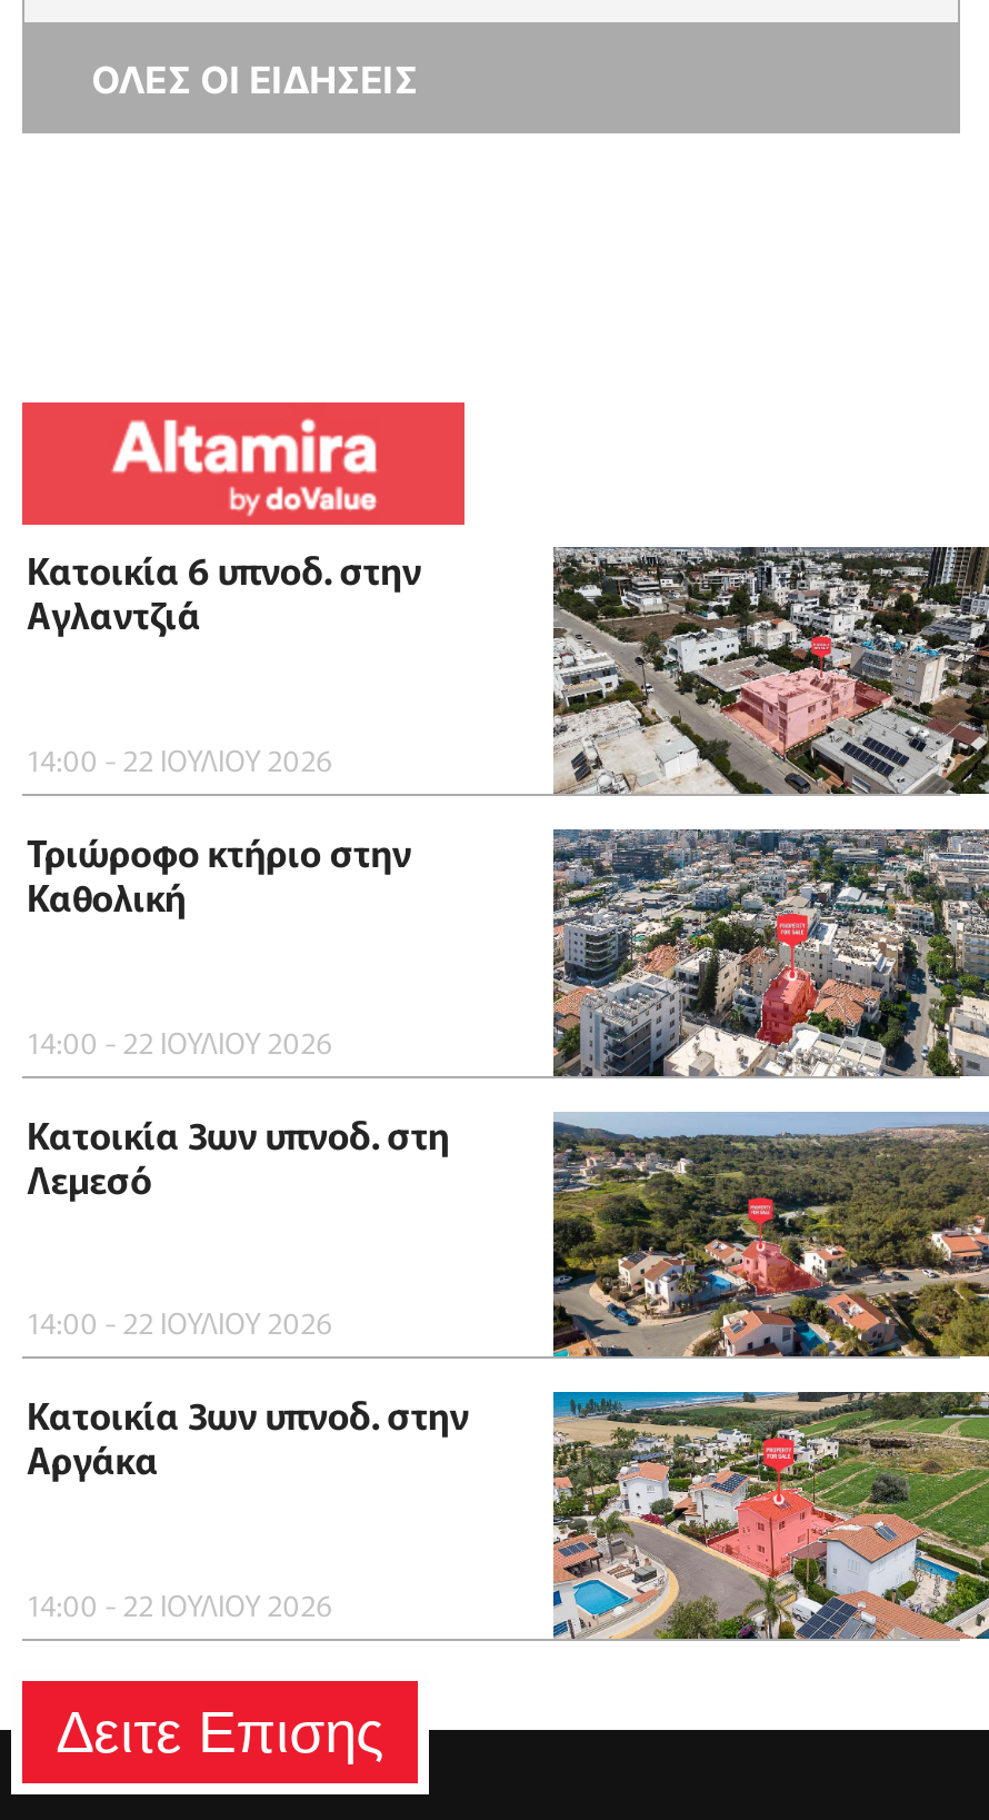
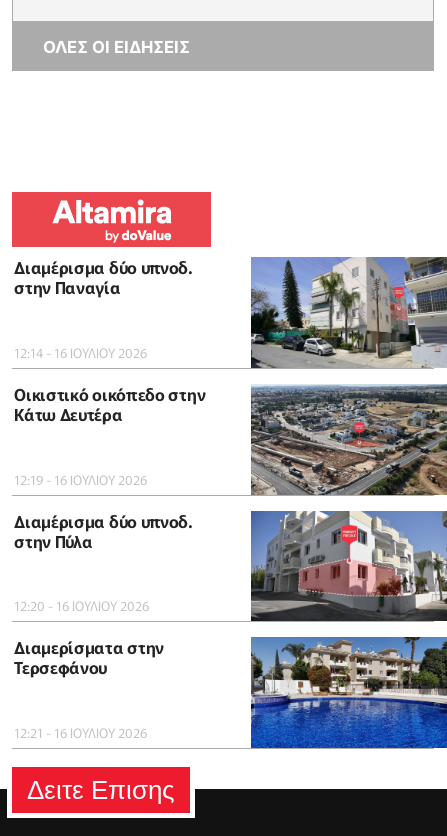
[27,542,421,640] Κατοικία 6 υπνοδ. στην | Αγλαντζιά -> [14,255,192,299] Διαμέρισμα δύο υπνοδ. | στην Παναγία
[551,545,982,796] [image] -> [250,256,444,369] [image]
[27,737,331,780] 14:00 - 22 ΙΟΥΛΙΟΥ 2026 -> [14,343,147,362] 12:14 - 16 ΙΟΥΛΙΟΥ 2026
[27,824,411,922] Τριώροφο κτήριο στην | Καθολική -> [14,382,205,426] Οικιστικό οικόπεδο στην | Κάτω Δευτέρα
[553,829,982,1078] [image] -> [251,384,444,496] [image]
[27,1020,331,1062] 14:00 - 22 ΙΟΥΛΙΟΥ 2026 -> [14,469,147,488] 12:19 - 16 ΙΟΥΛΙΟΥ 2026
[27,1106,449,1204] Κατοικία 3ων υπνοδ. στη | Λεμεσό -> [14,508,192,552] Διαμέρισμα δύο υπνοδ. | στην Πύλα
[551,1112,982,1359] [image] -> [250,511,444,622] [image]
[27,1302,331,1344] 14:00 - 22 ΙΟΥΛΙΟΥ 2026 -> [14,596,149,615] 12:20 - 16 ΙΟΥΛΙΟΥ 2026
[27,1388,469,1486] Κατοικία 3ων υπνοδ. στην | Αργάκα -> [14,635,164,679] Διαμερίσματα στην | Τερσεφάνου
[551,1390,982,1641] [image] -> [250,636,444,749] [image]
[27,1584,331,1626] 14:00 - 22 ΙΟΥΛΙΟΥ 2026 -> [14,723,147,742] 12:21 - 16 ΙΟΥΛΙΟΥ 2026

